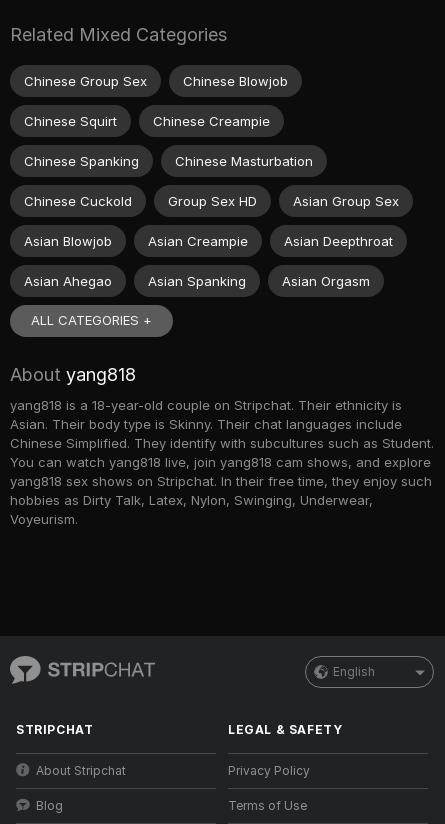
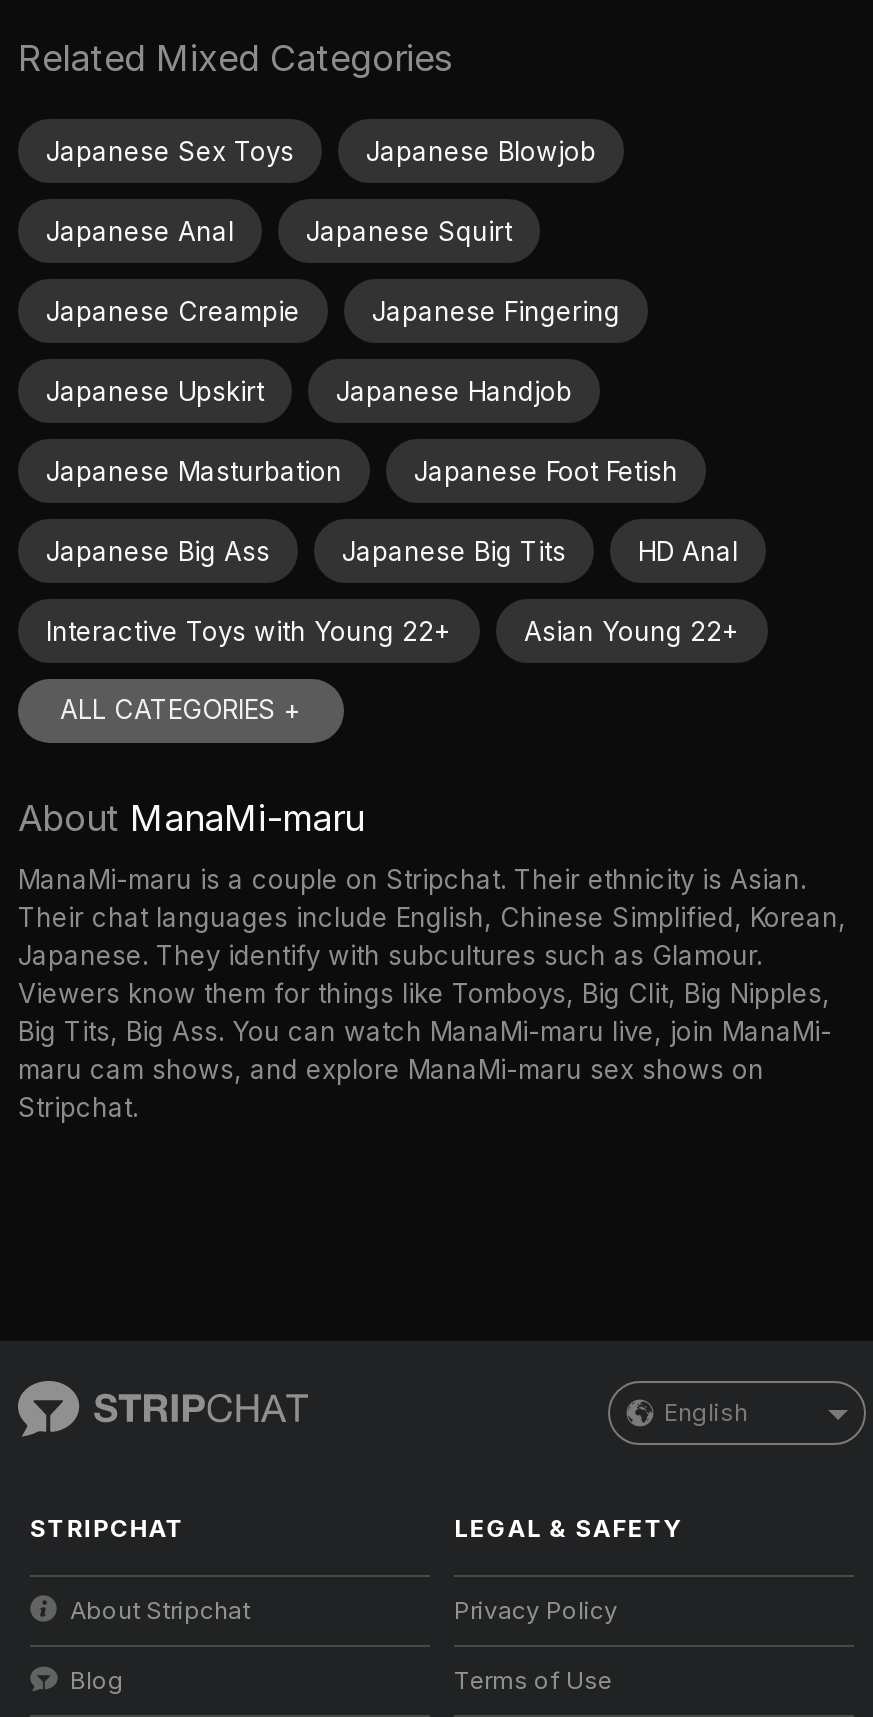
[24,73,399,289] Chinese Group Sex | Chinese Blowjob | Chinese Squirt | Chinese Creampie | Chinese Spanking | Chinese Masturbation | Chinese Cuckold | Group Sex HD | Asian Group Sex | Asian Blowjob | Asian Creampie | Asian Deepthroat | Asian Ahegao | Asian Spanking | Asian Orgasm -> [46,135,740,647] Japanese Sex Toys | Japanese Blowjob | Japanese Anal | Japanese Squirt | Japanese Creampie | Japanese Fingering | Japanese Upskirt | Japanese Handjob | Japanese Masturbation | Japanese Foot Fetish | Japanese Big Ass | Japanese Big Tits | HD Anal | Interactive Toys with Young 22+ | Asian Young 22+
[10,364,136,385] About yang818 -> [18,798,364,840] About ManaMi-maru
[10,397,434,527] yang818 is a 18-year-old couple on Stripchat. Their ethnicity is | Asian. Their body type is Skinny. Their chat languages include | Chinese Simplified. They identify with subcultures such as Student. | You can watch yang818 live, join yang818 cam shows, and explore | yang818 sex shows on Stripchat. In their free time, they enjoy such | hobbies as Dirty Talk, Latex, Nylon, Swinging, Underwear, | Voyeurism. -> [18,864,846,1124] ManaMi-maru is a couple on Stripchat. Their ethnicity is Asian. | Their chat languages include English, Chinese Simplified, Korean, | Japanese. They identify with subcultures such as Glamour. | Viewers know them for things like Tomboys, Big Clit, Big Nipples, | Big Tits, Big Ass. You can watch ManaMi-maru live, join ManaMi- | maru cam shows, and explore ManaMi-maru sex shows on | Stripchat.

